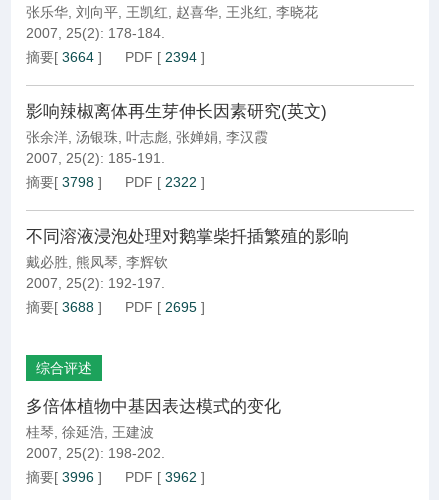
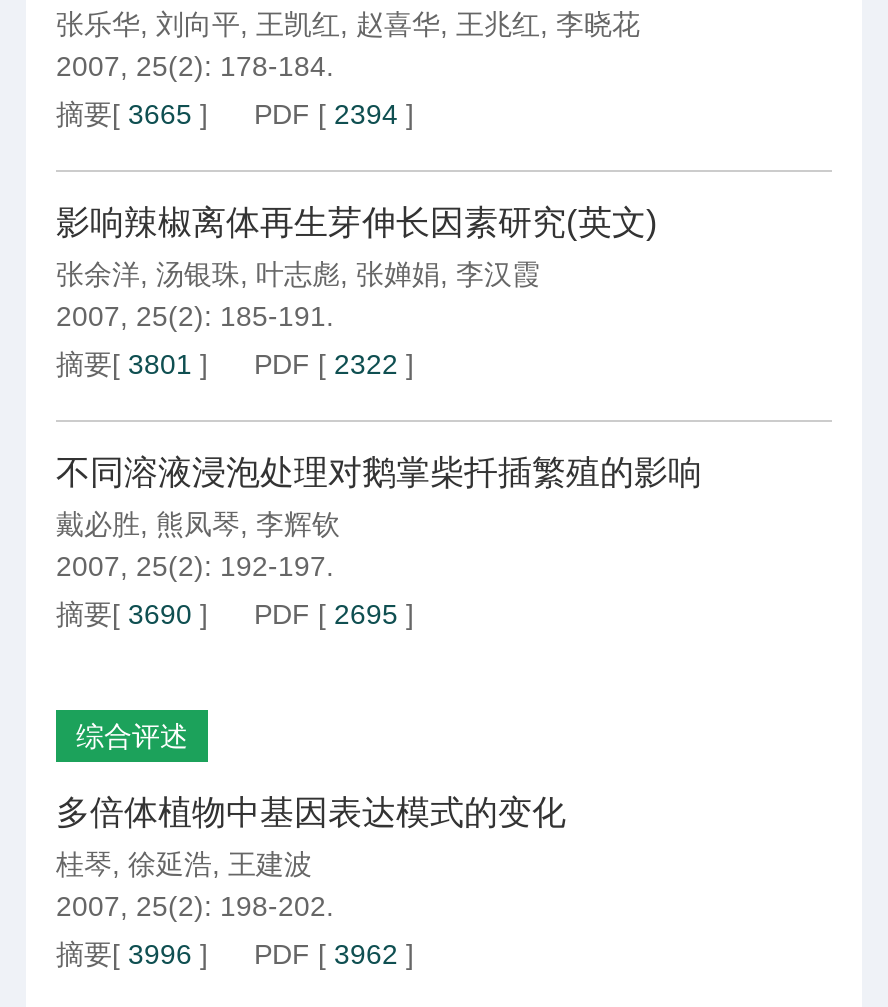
[26,49,205,65] 摘要[3664] PDF [2394] -> [56,98,414,130] 摘要[3665] PDF [2394]
[26,174,205,190] 摘要[3798] PDF [2322] -> [56,348,414,380] 摘要[3801] PDF [2322]
[26,299,205,315] 摘要[3688] PDF [2695] -> [56,598,414,630] 摘要[3690] PDF [2695]

